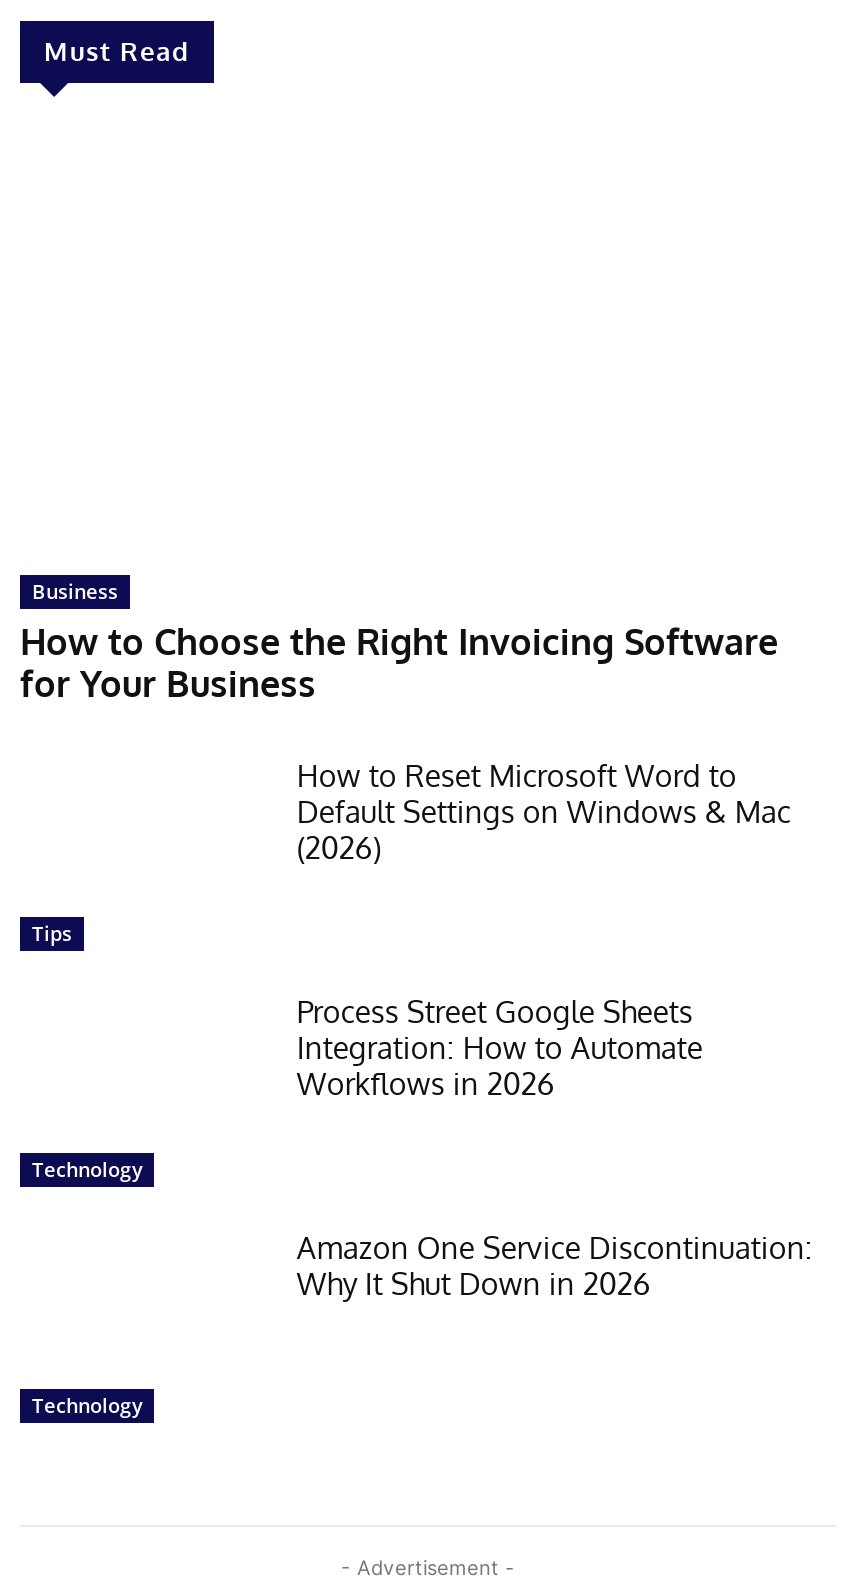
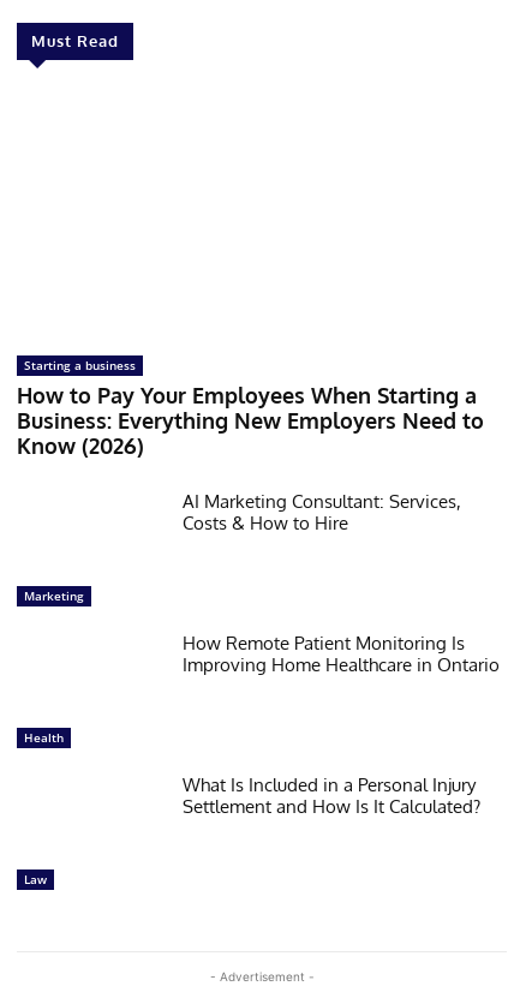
[20,577,778,705] Business | How to Choose the Right Invoicing Software | for Your Business -> [17,357,484,459] Starting a business | How to Pay Your Employees When Starting a | Business: Everything New Employers Need to | Know (2026)
[297,757,791,867] How to Reset Microsoft Word to | Default Settings on Windows & Mac | (2026) -> [183,490,462,534] AI Marketing Consultant: Services, | Costs & How to Hire
[32,919,72,947] Tips -> [24,587,84,604] Marketing
[297,993,703,1103] Process Street Google Sheets | Integration: How to Automate | Workflows in 2026 -> [183,631,500,676] How Remote Patient Monitoring Is | Improving Home Healthcare in Ontario
[32,1154,142,1182] Technology -> [24,729,64,745] Health
[297,1228,813,1302] Amazon One Service Discontinuation: | Why It Shut Down in 2026 -> [183,773,481,817] What Is Included in a Personal Injury | Settlement and How Is It Calculated?
[32,1390,142,1418] Technology -> [24,870,47,887] Law

